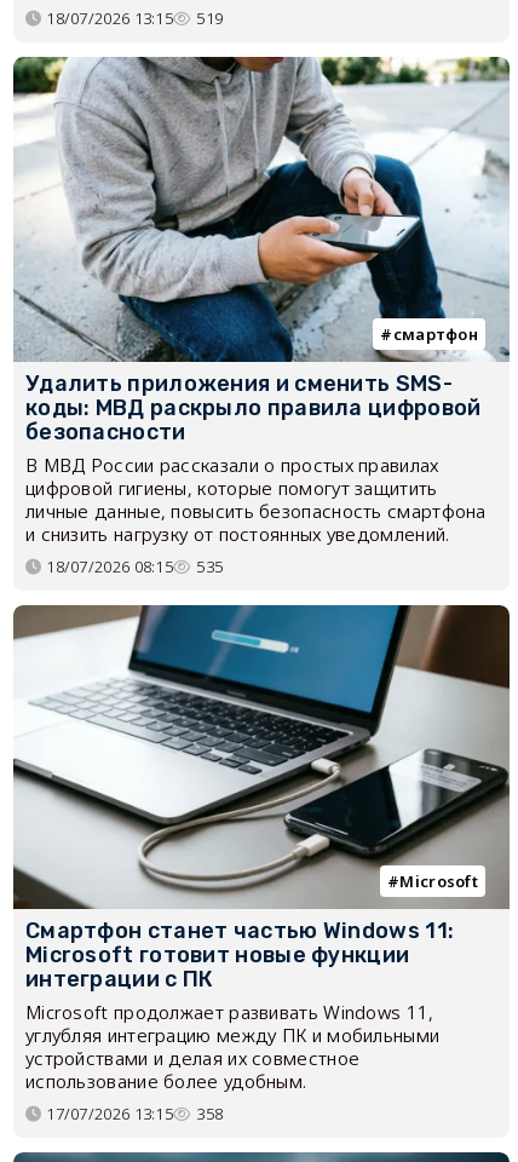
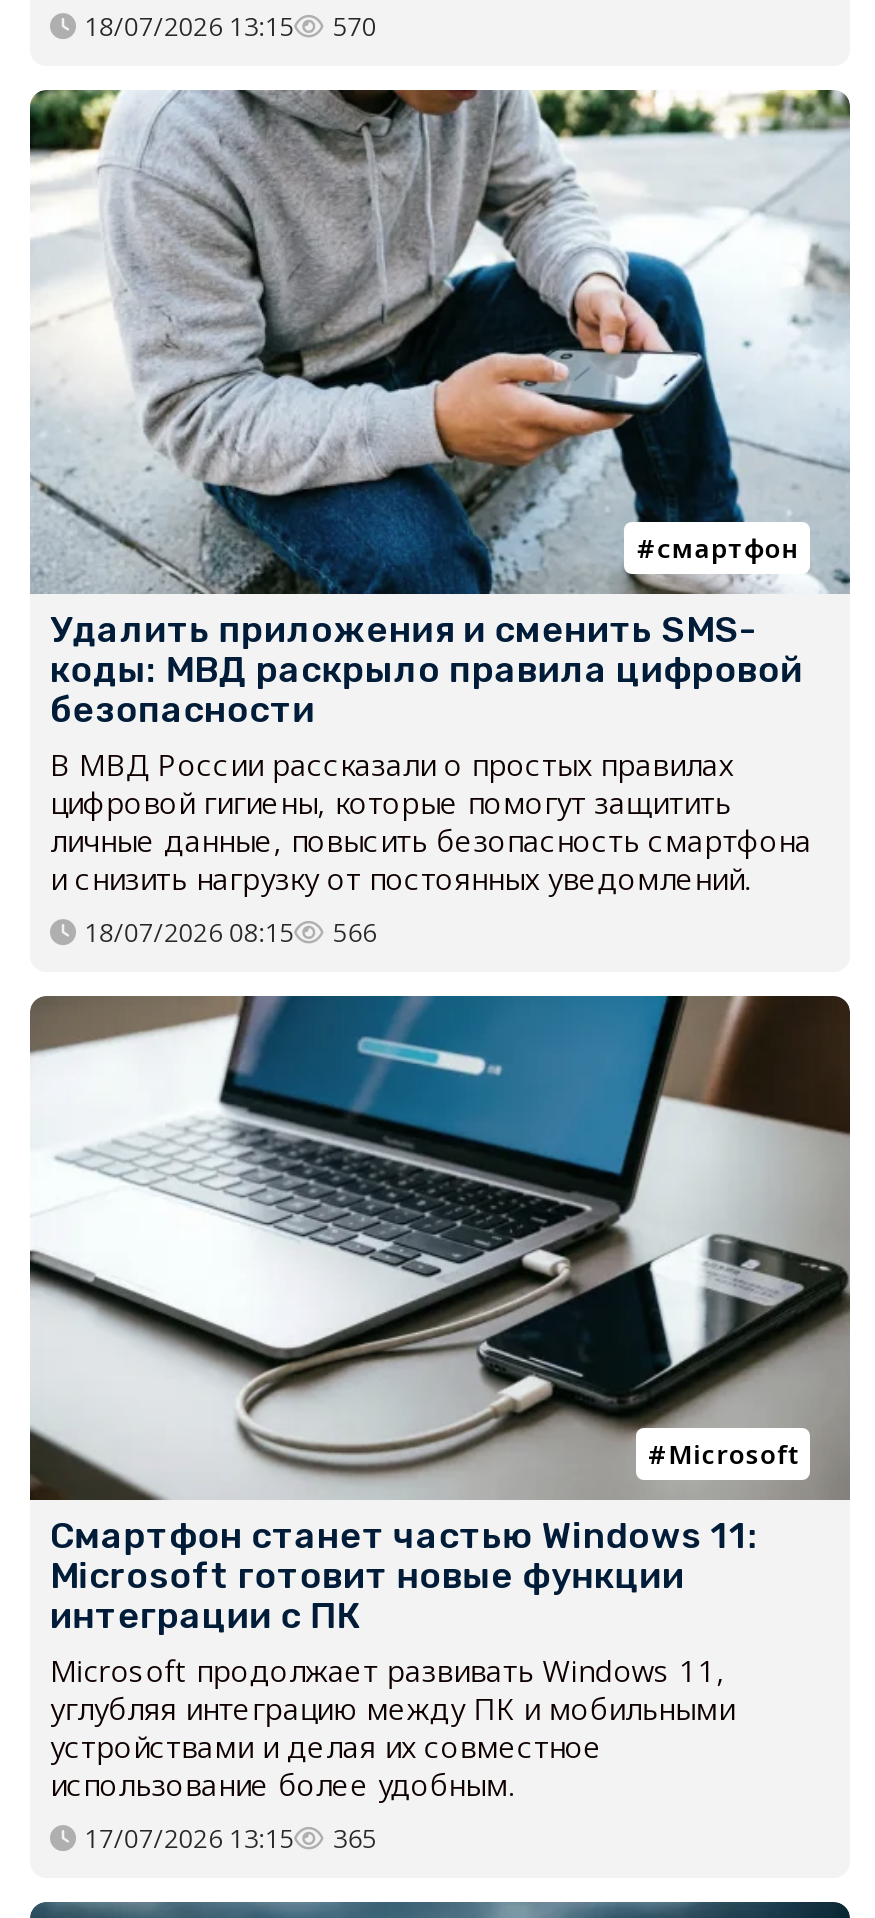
[46,7,223,28] 18/07/2026 13:15 519 -> [85,9,377,45] 18/07/2026 13:15 570
[46,555,223,577] 18/07/2026 08:15 535 -> [85,915,377,951] 18/07/2026 08:15 566
[46,1103,223,1125] 17/07/2026 13:15 358 -> [85,1821,377,1857] 17/07/2026 13:15 365

